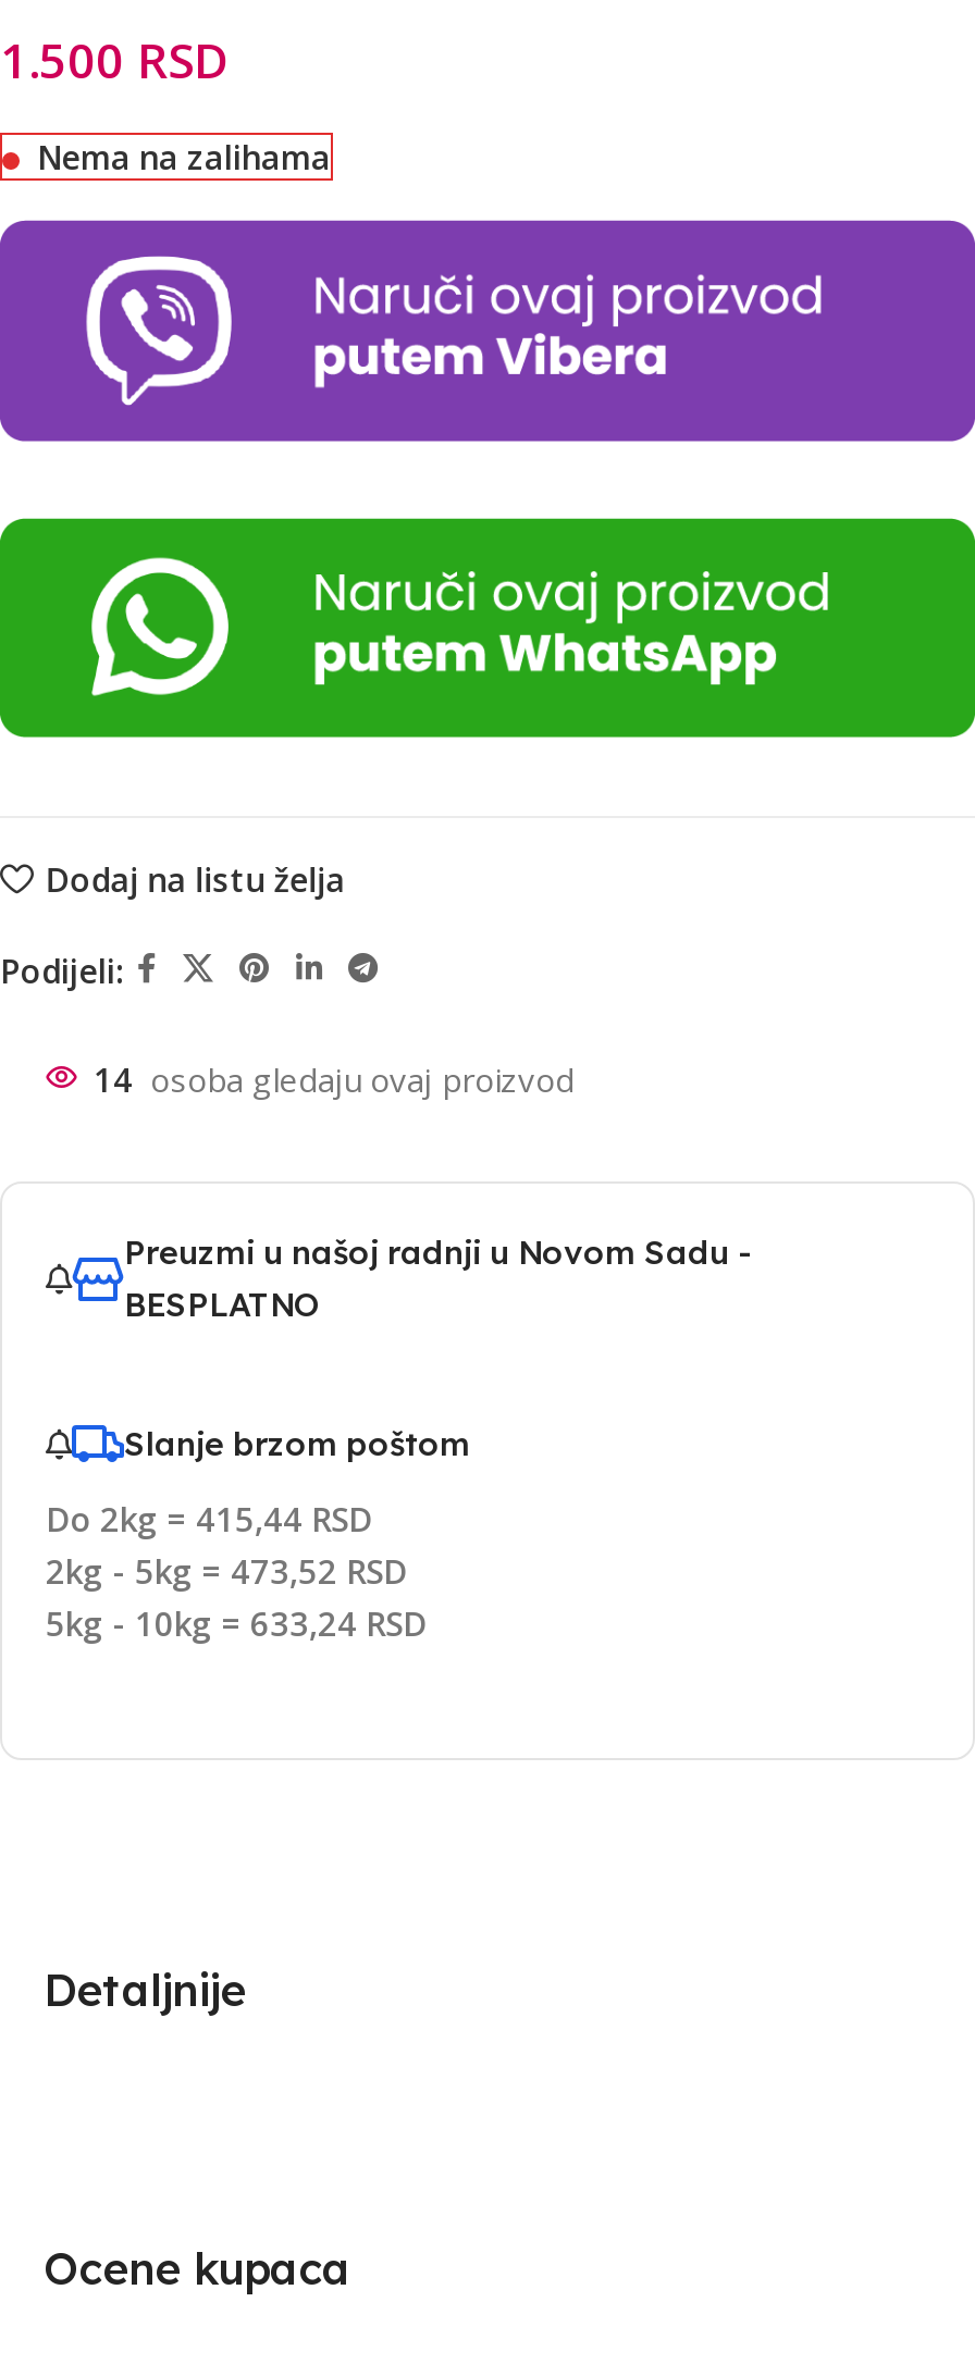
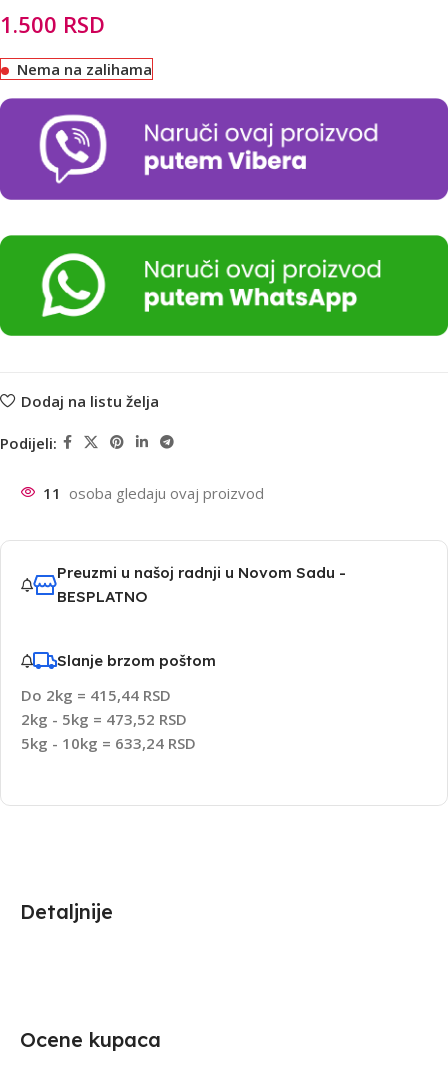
[94,1058,575,1101] 14 osoba gledaju ovaj proizvod -> [43,483,264,503] 11 osoba gledaju ovaj proizvod

